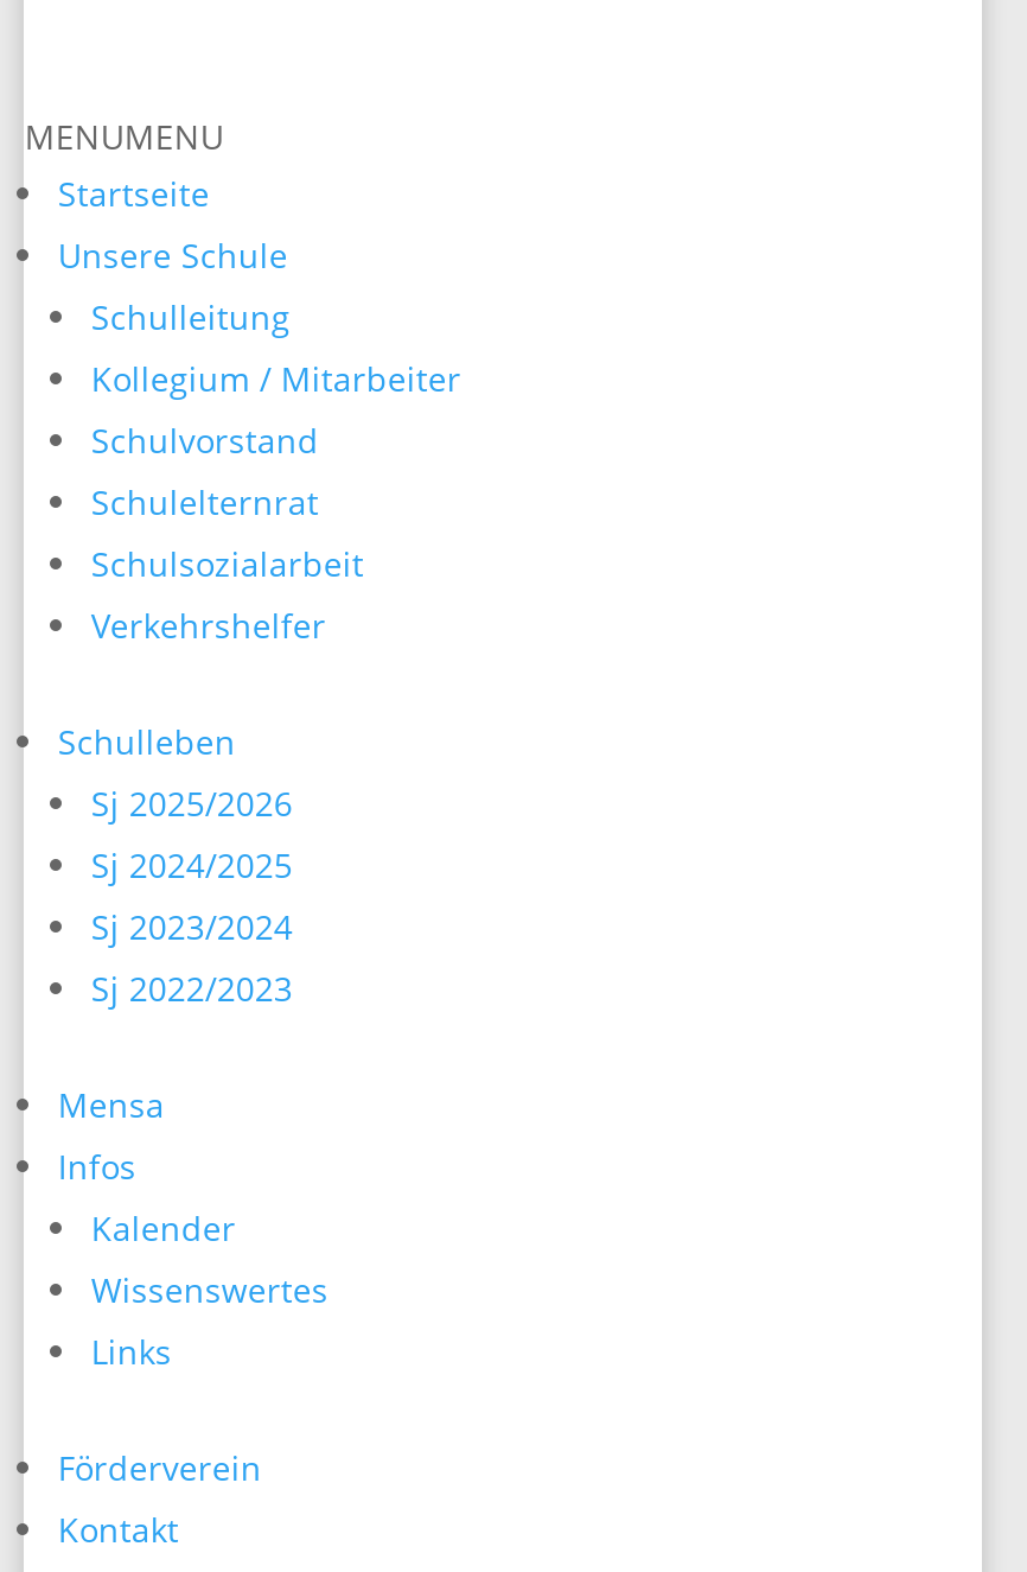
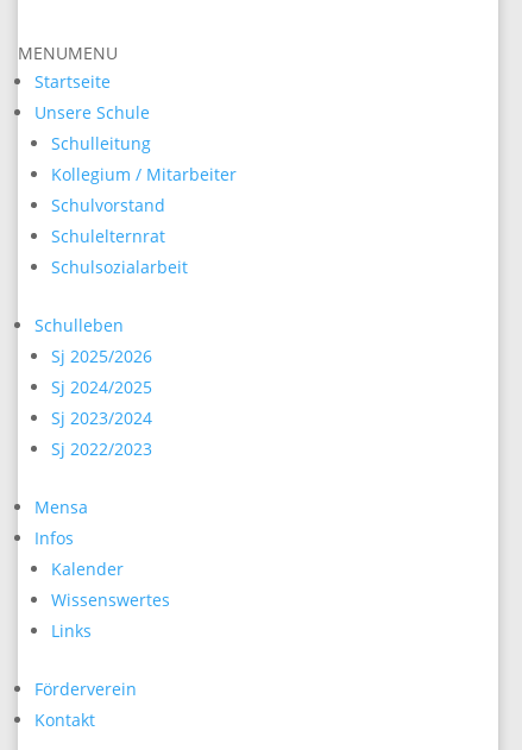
[91,603,326,648] Verkehrshelfer -> none

